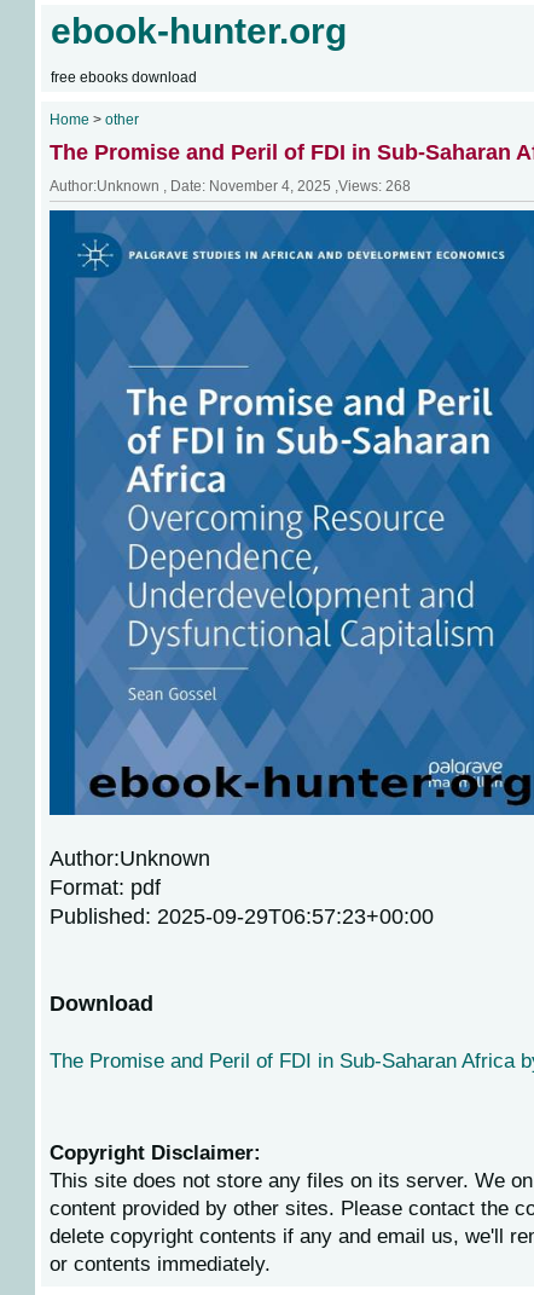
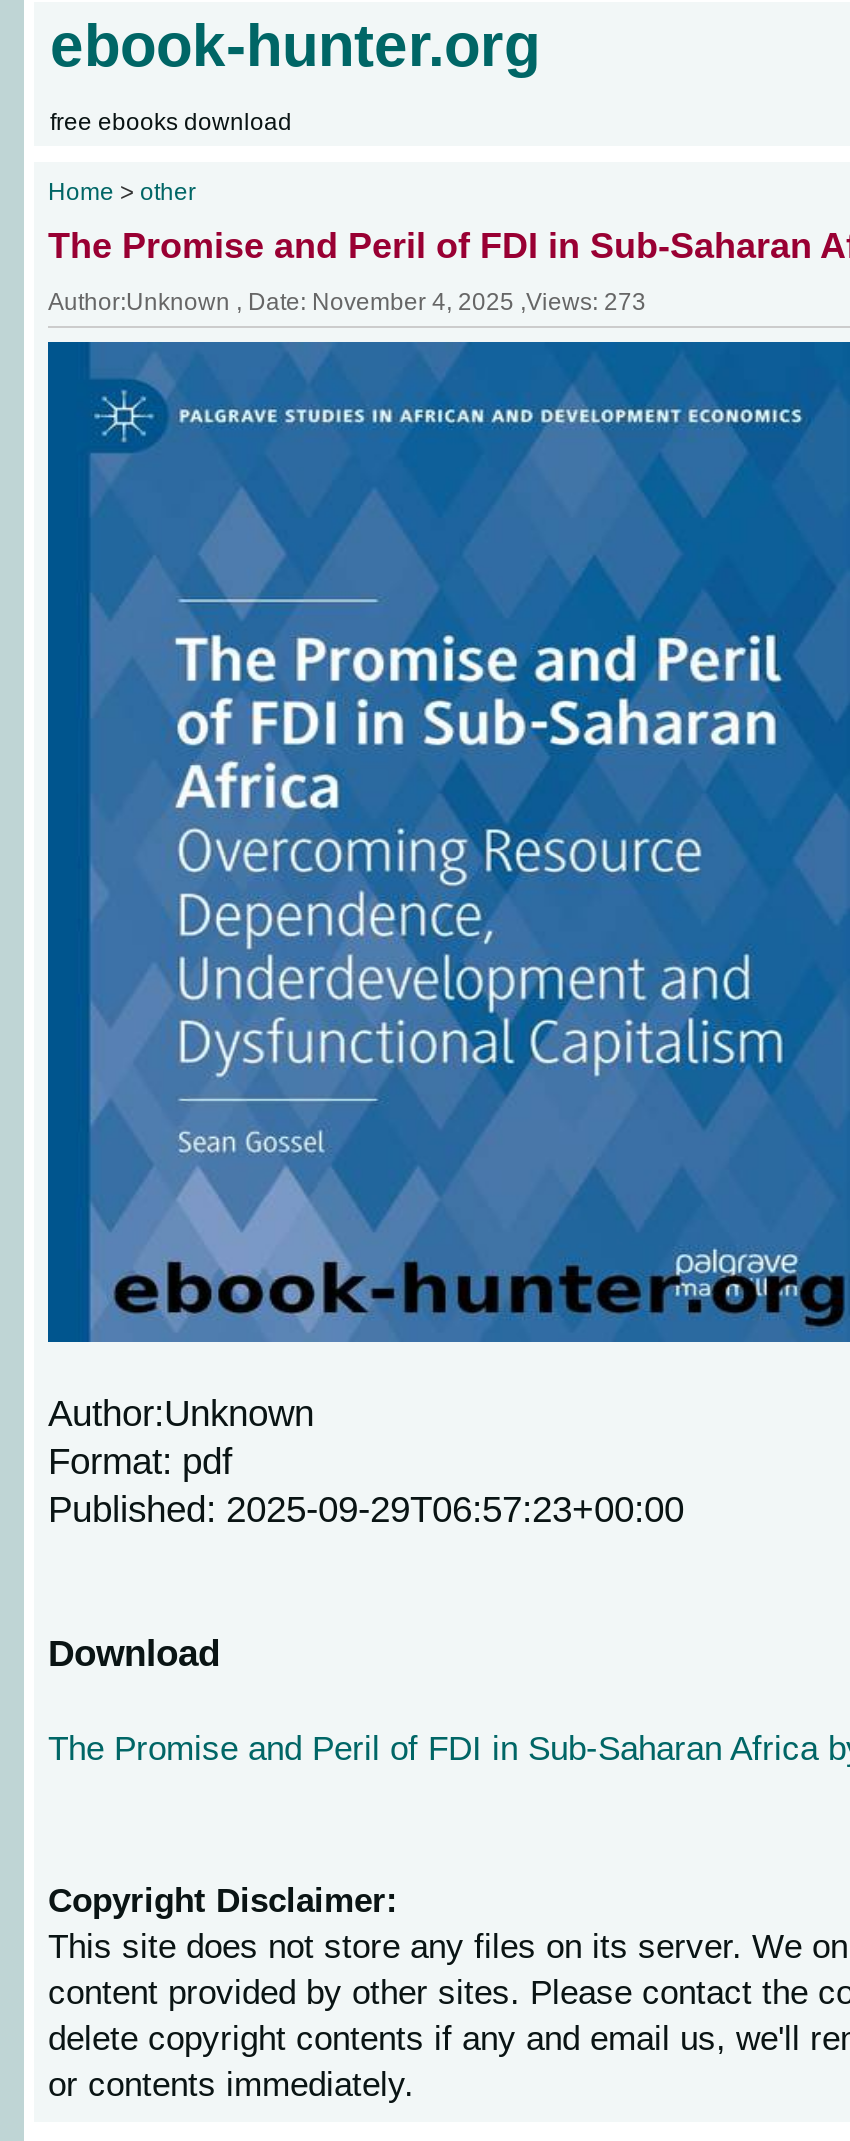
[50,178,411,195] Author:Unknown , Date: November 4, 2025 ,Views: 268 -> [48,288,646,316] Author:Unknown , Date: November 4, 2025 ,Views: 273

